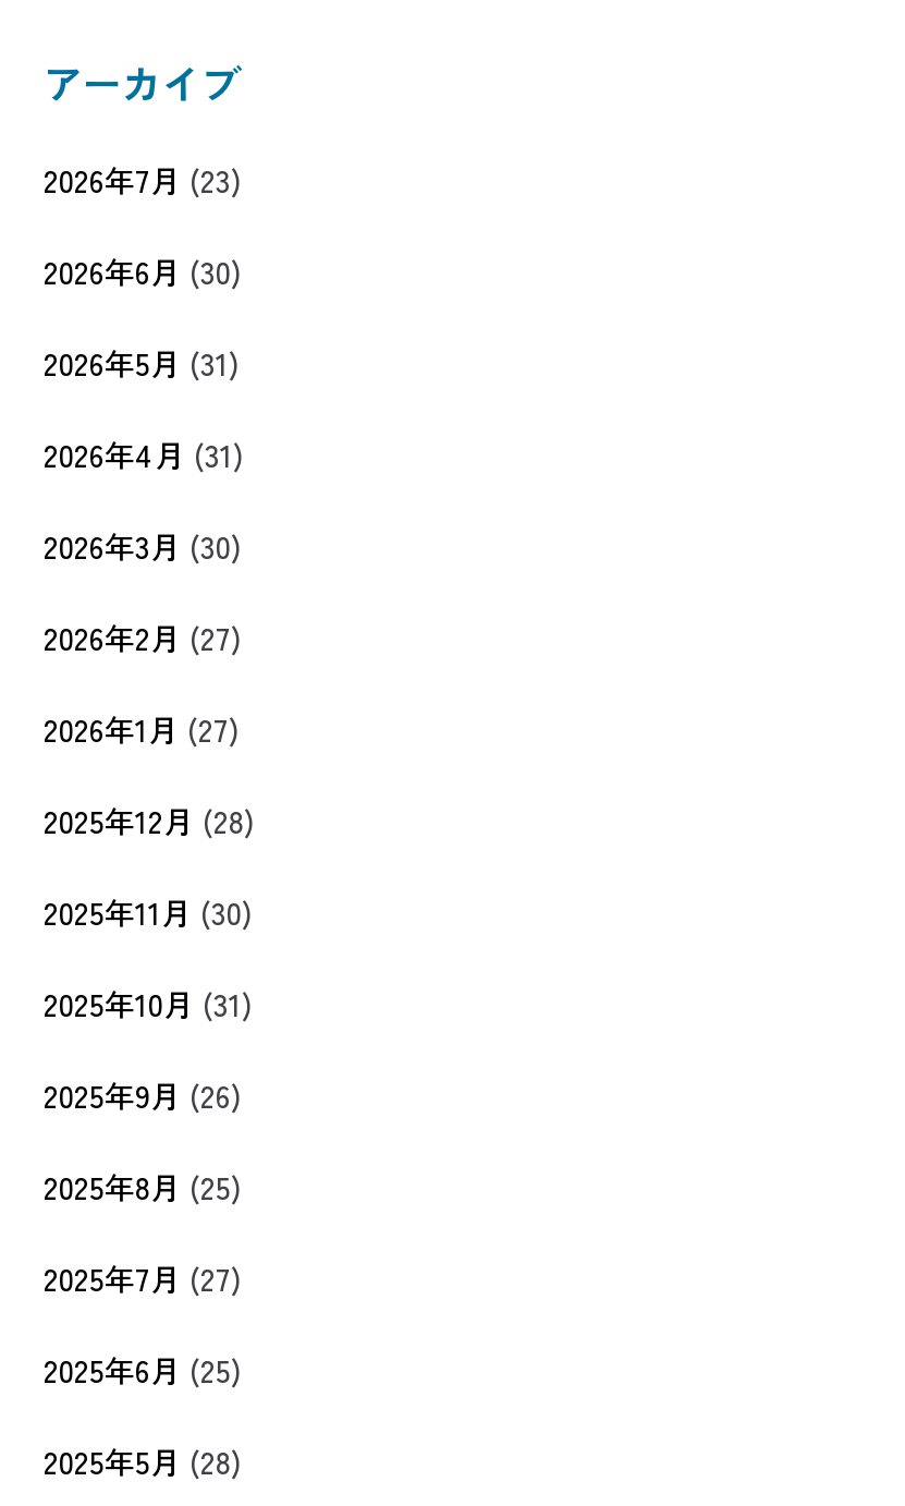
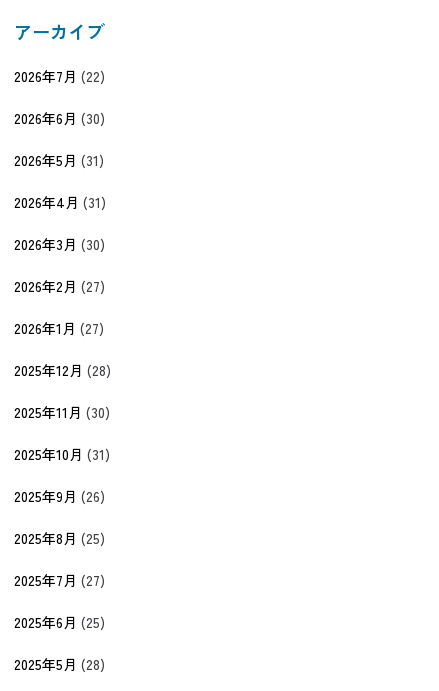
[44,158,242,202] 2026年7月(23) -> [14,66,105,86] 2026年7月(22)

